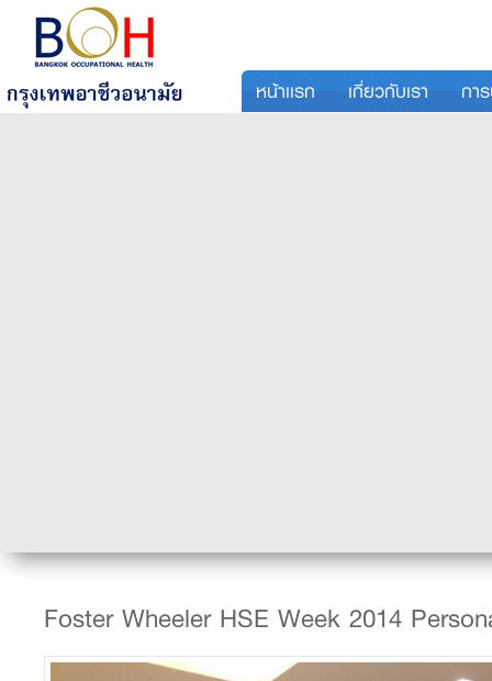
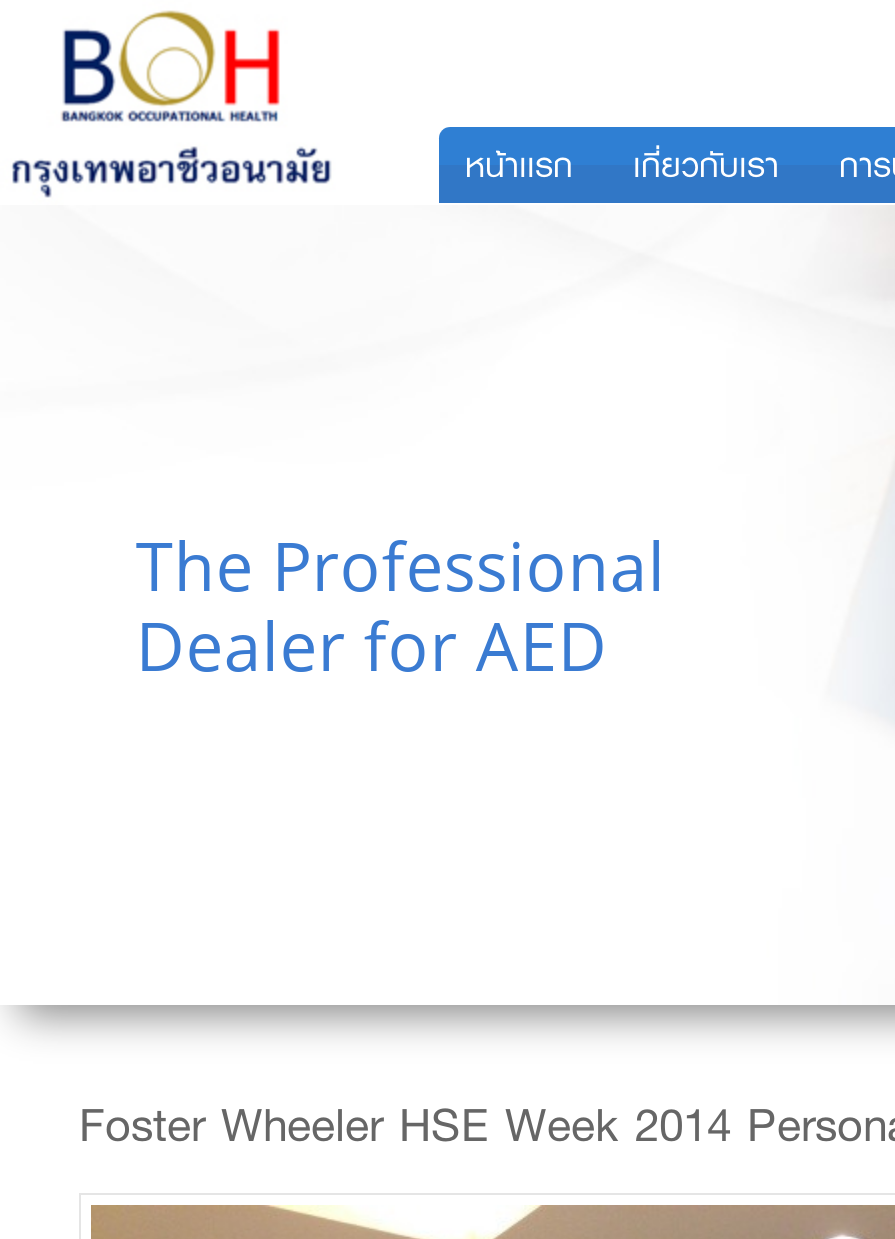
none -> [136,519,666,691] The Professional | Dealer for AED

